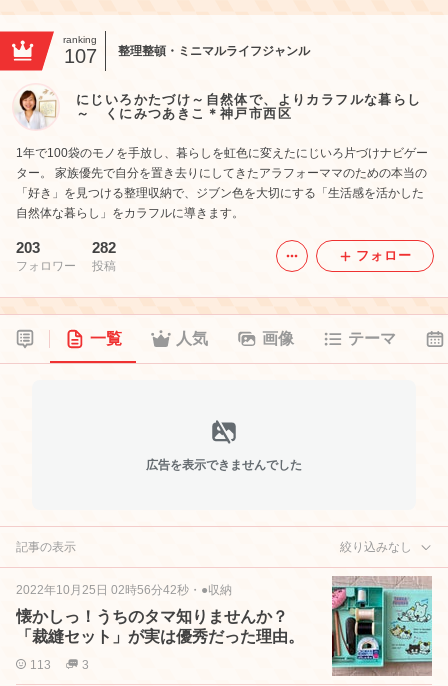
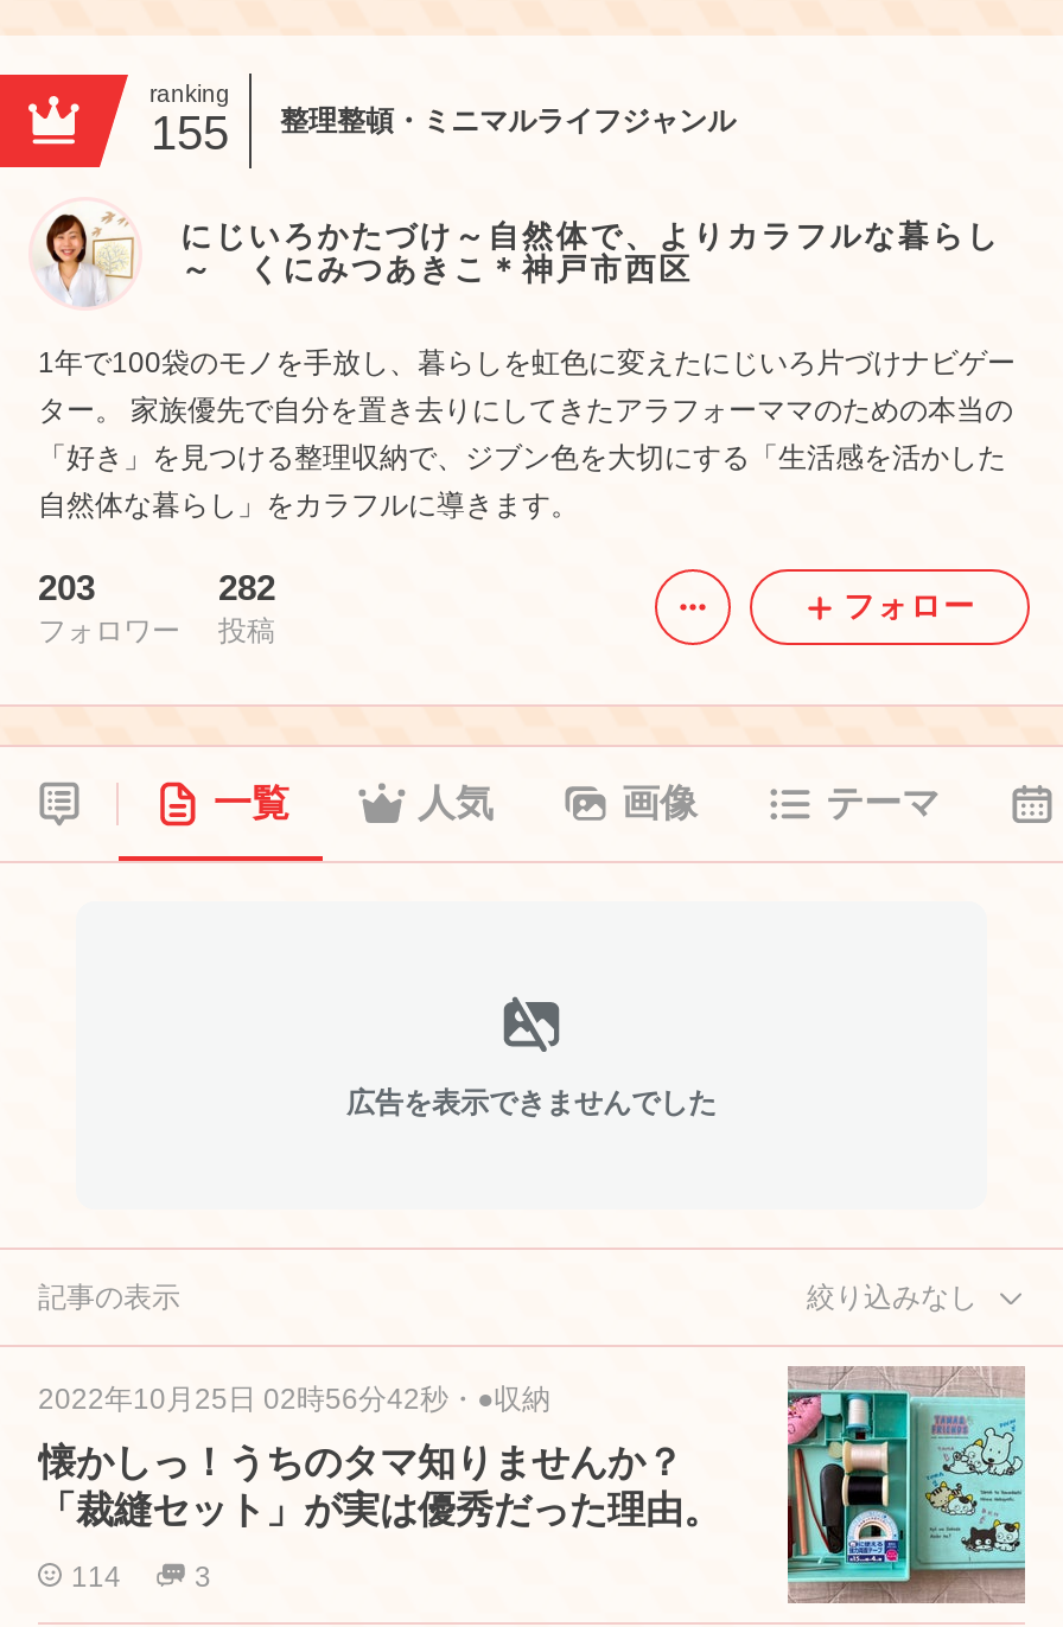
[63,43,310,67] 107 整理整頓・ミニマルライフジャンル -> [151,103,736,159] 155 整理整頓・ミニマルライフジャンル
[30,658,51,672] 113 -> [71,1561,121,1594] 114

